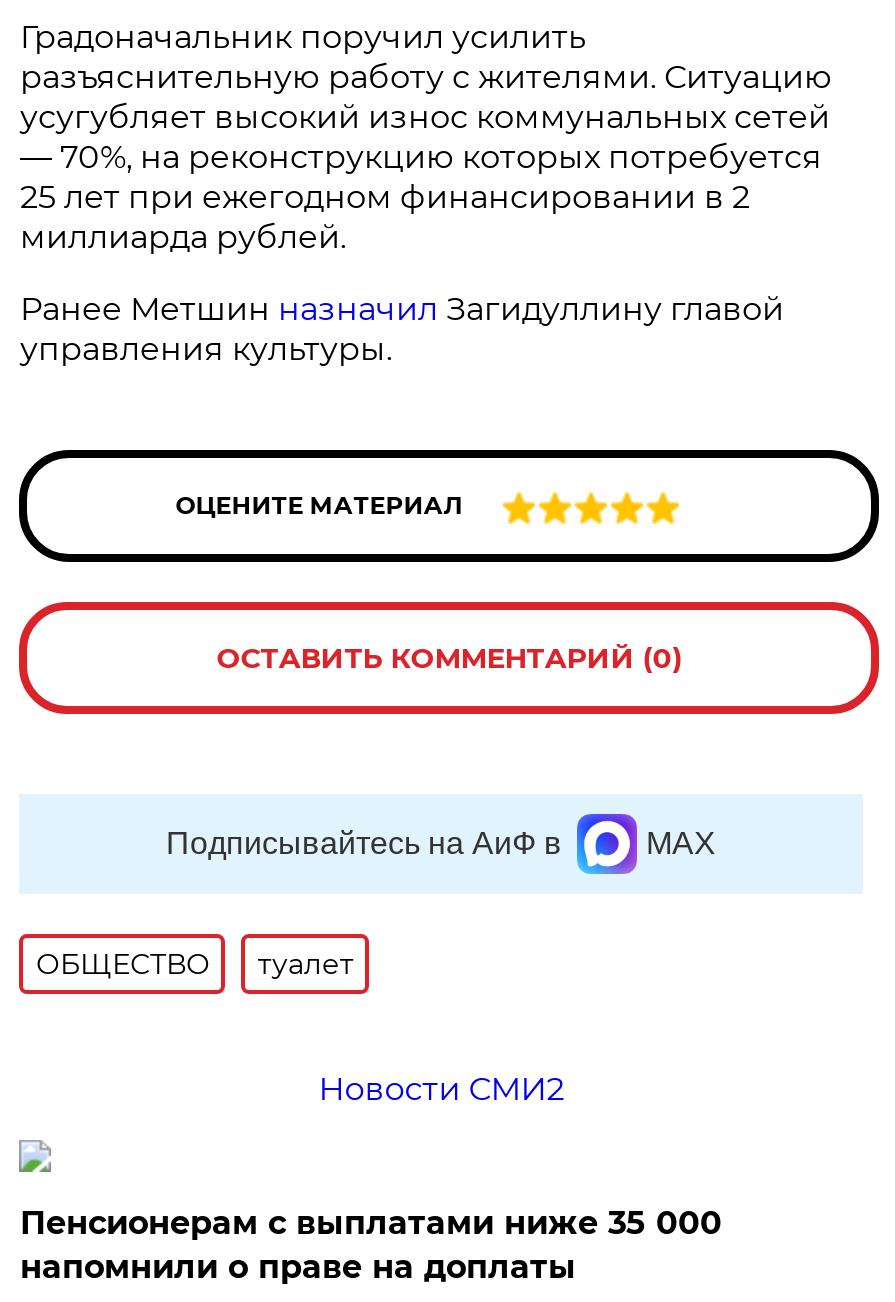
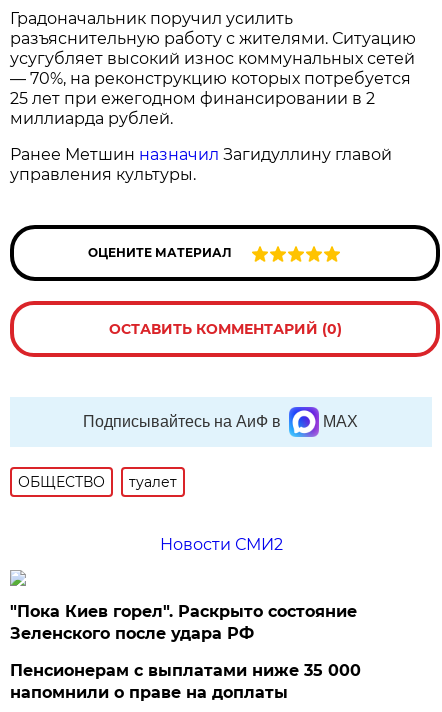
none -> [10,602,357,643] "Пока Киев горел". Раскрыто состояние | Зеленского после удара РФ

